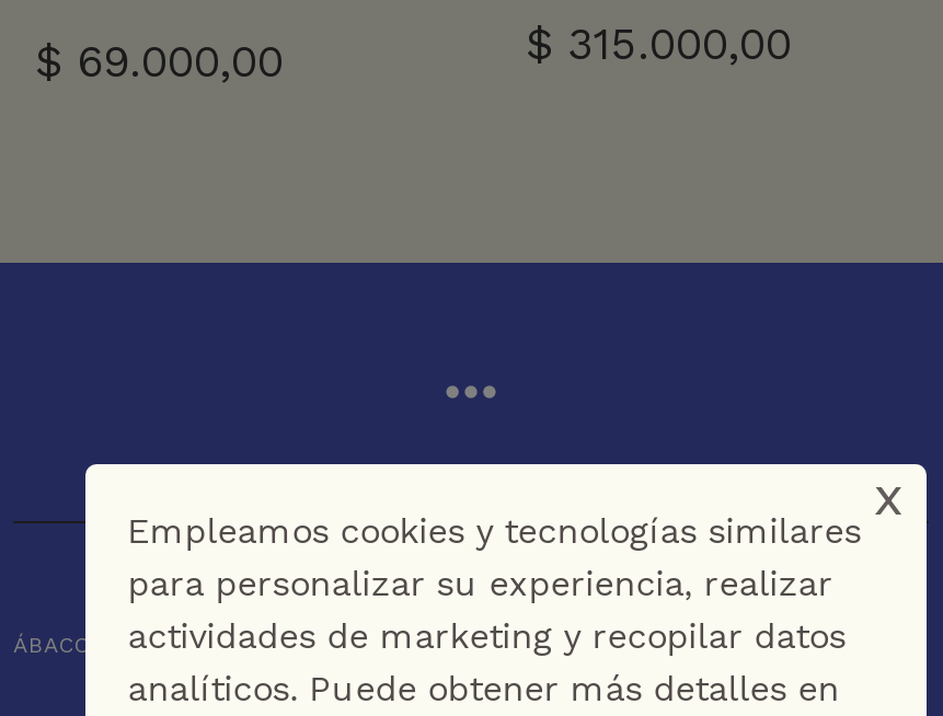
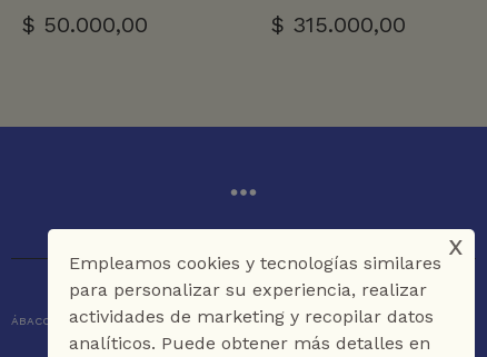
[35,34,283,87] $69.000,00 -> [22,11,148,38] $50.000,00

